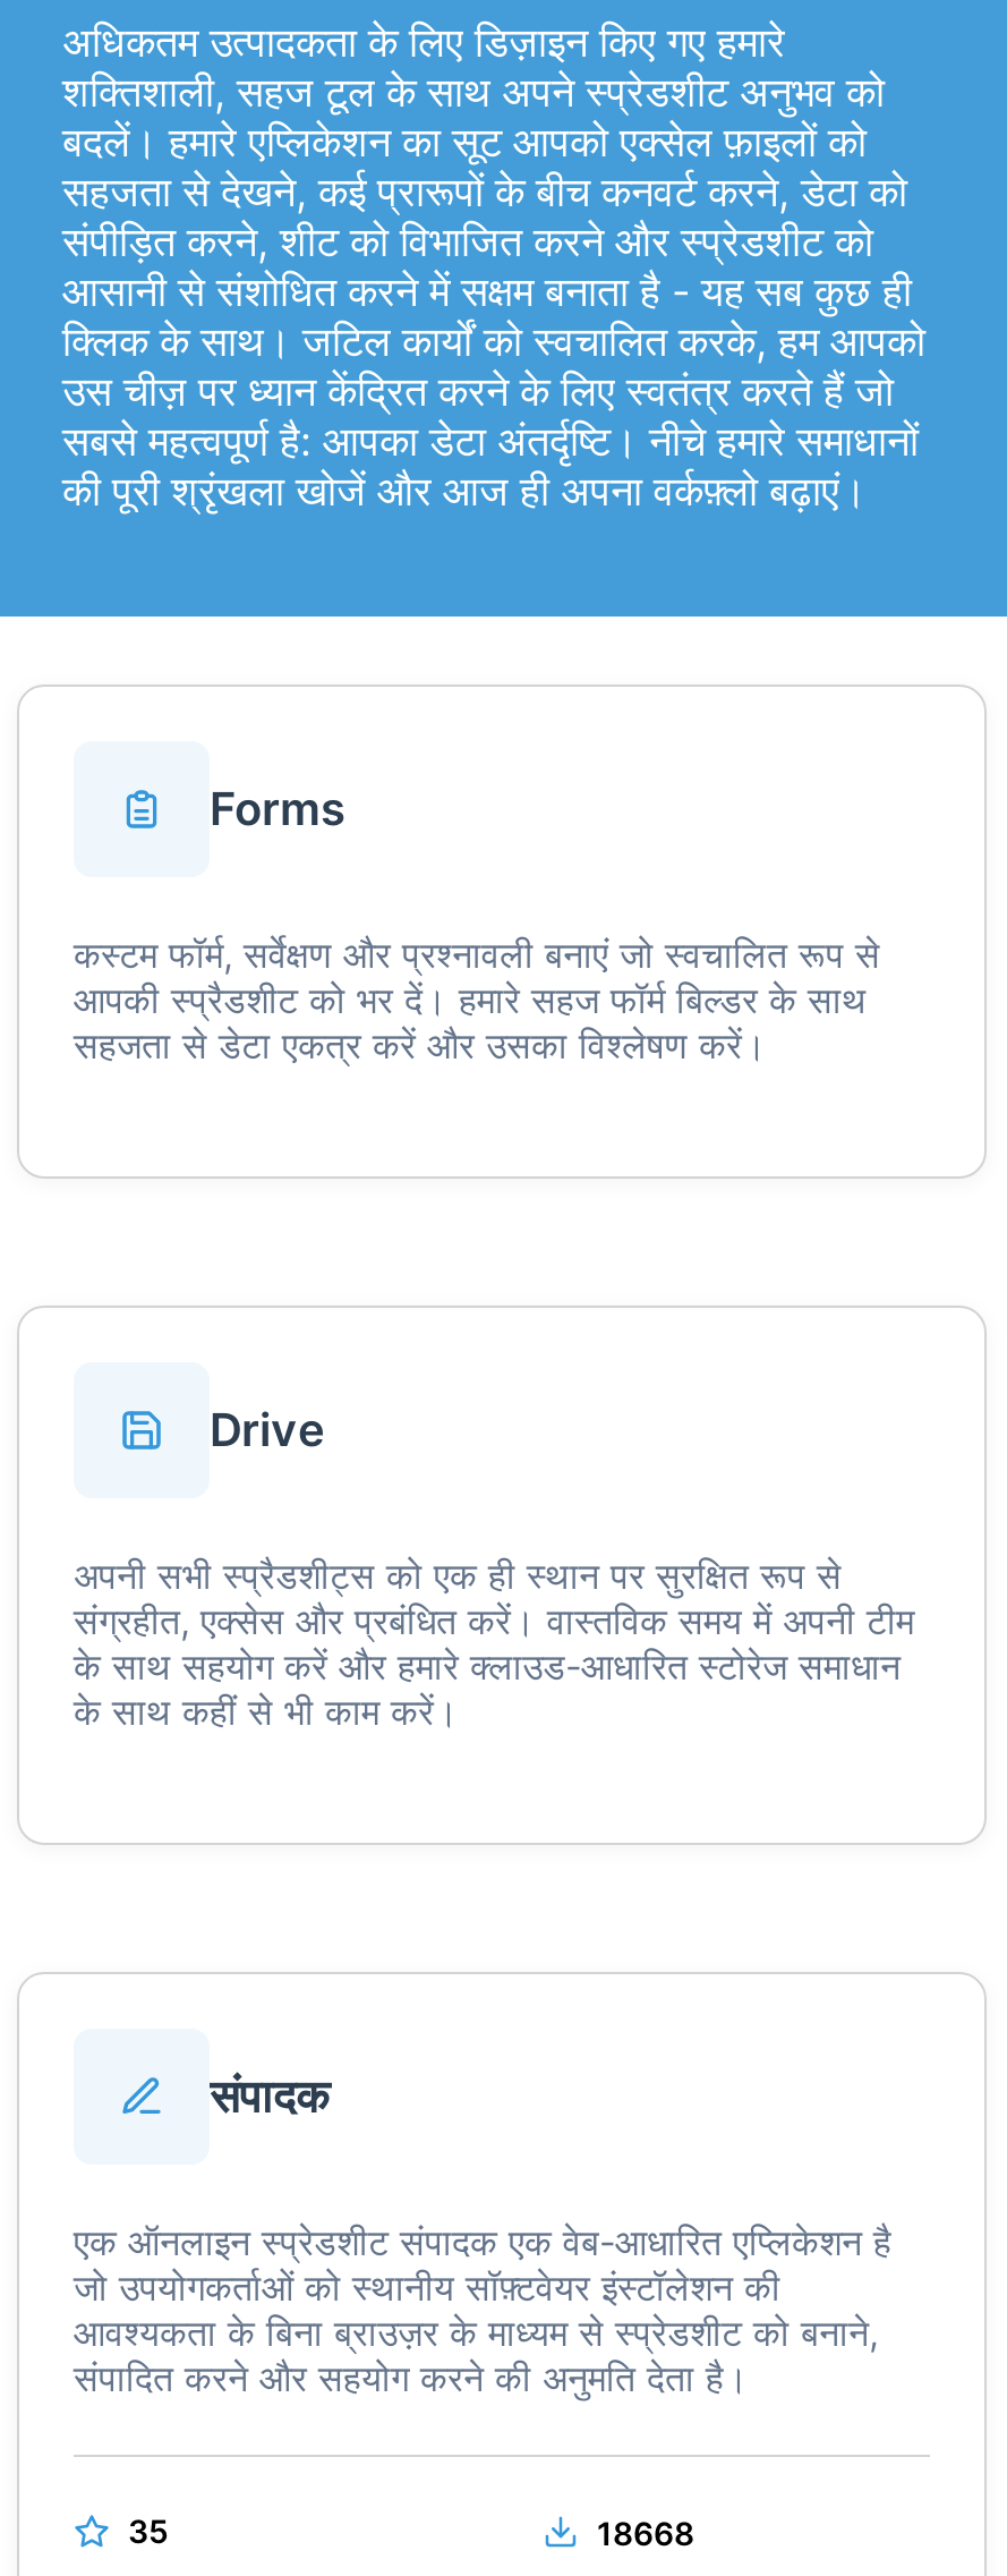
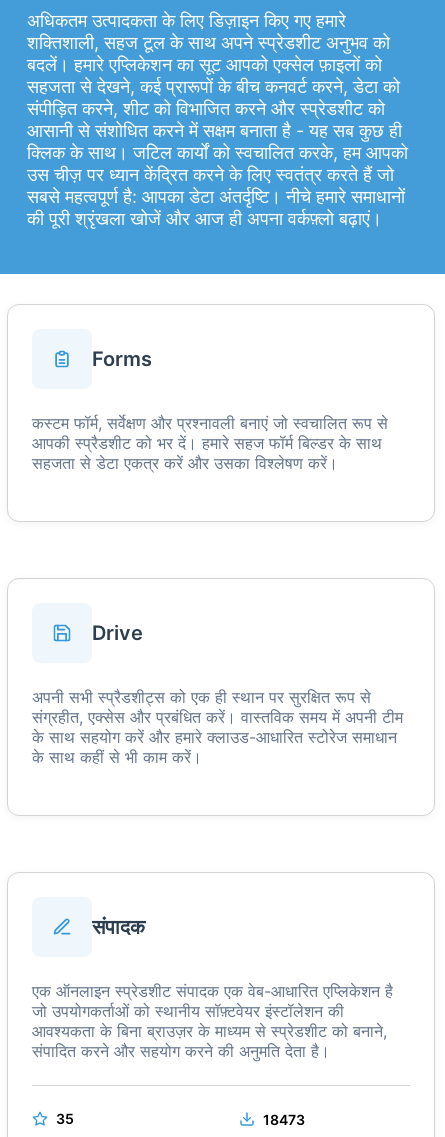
[597,2513,694,2552] 18668 -> [263,1111,305,1128] 18473

